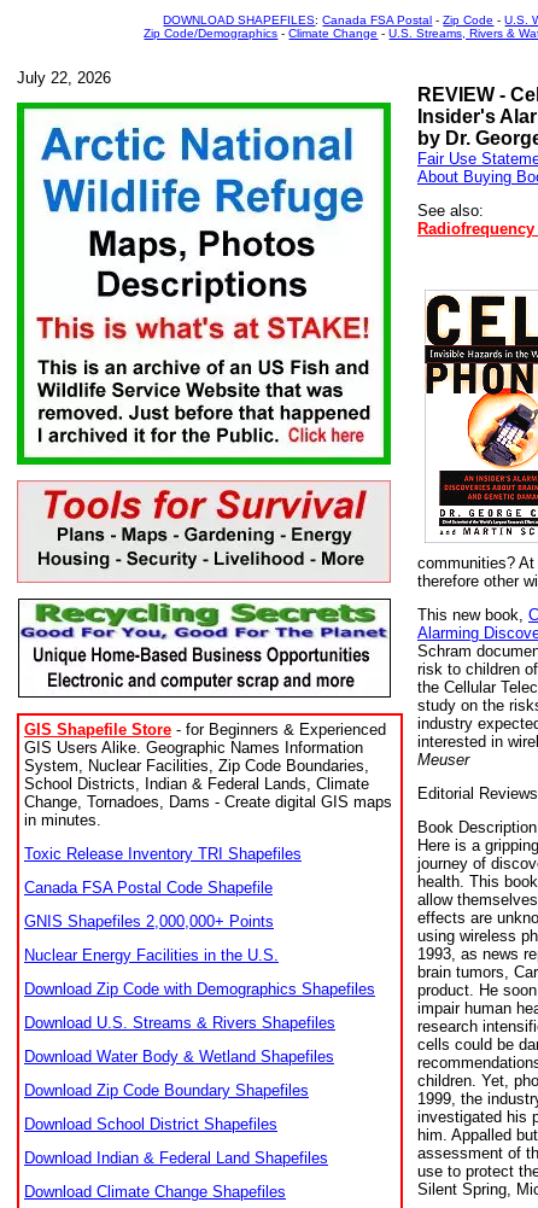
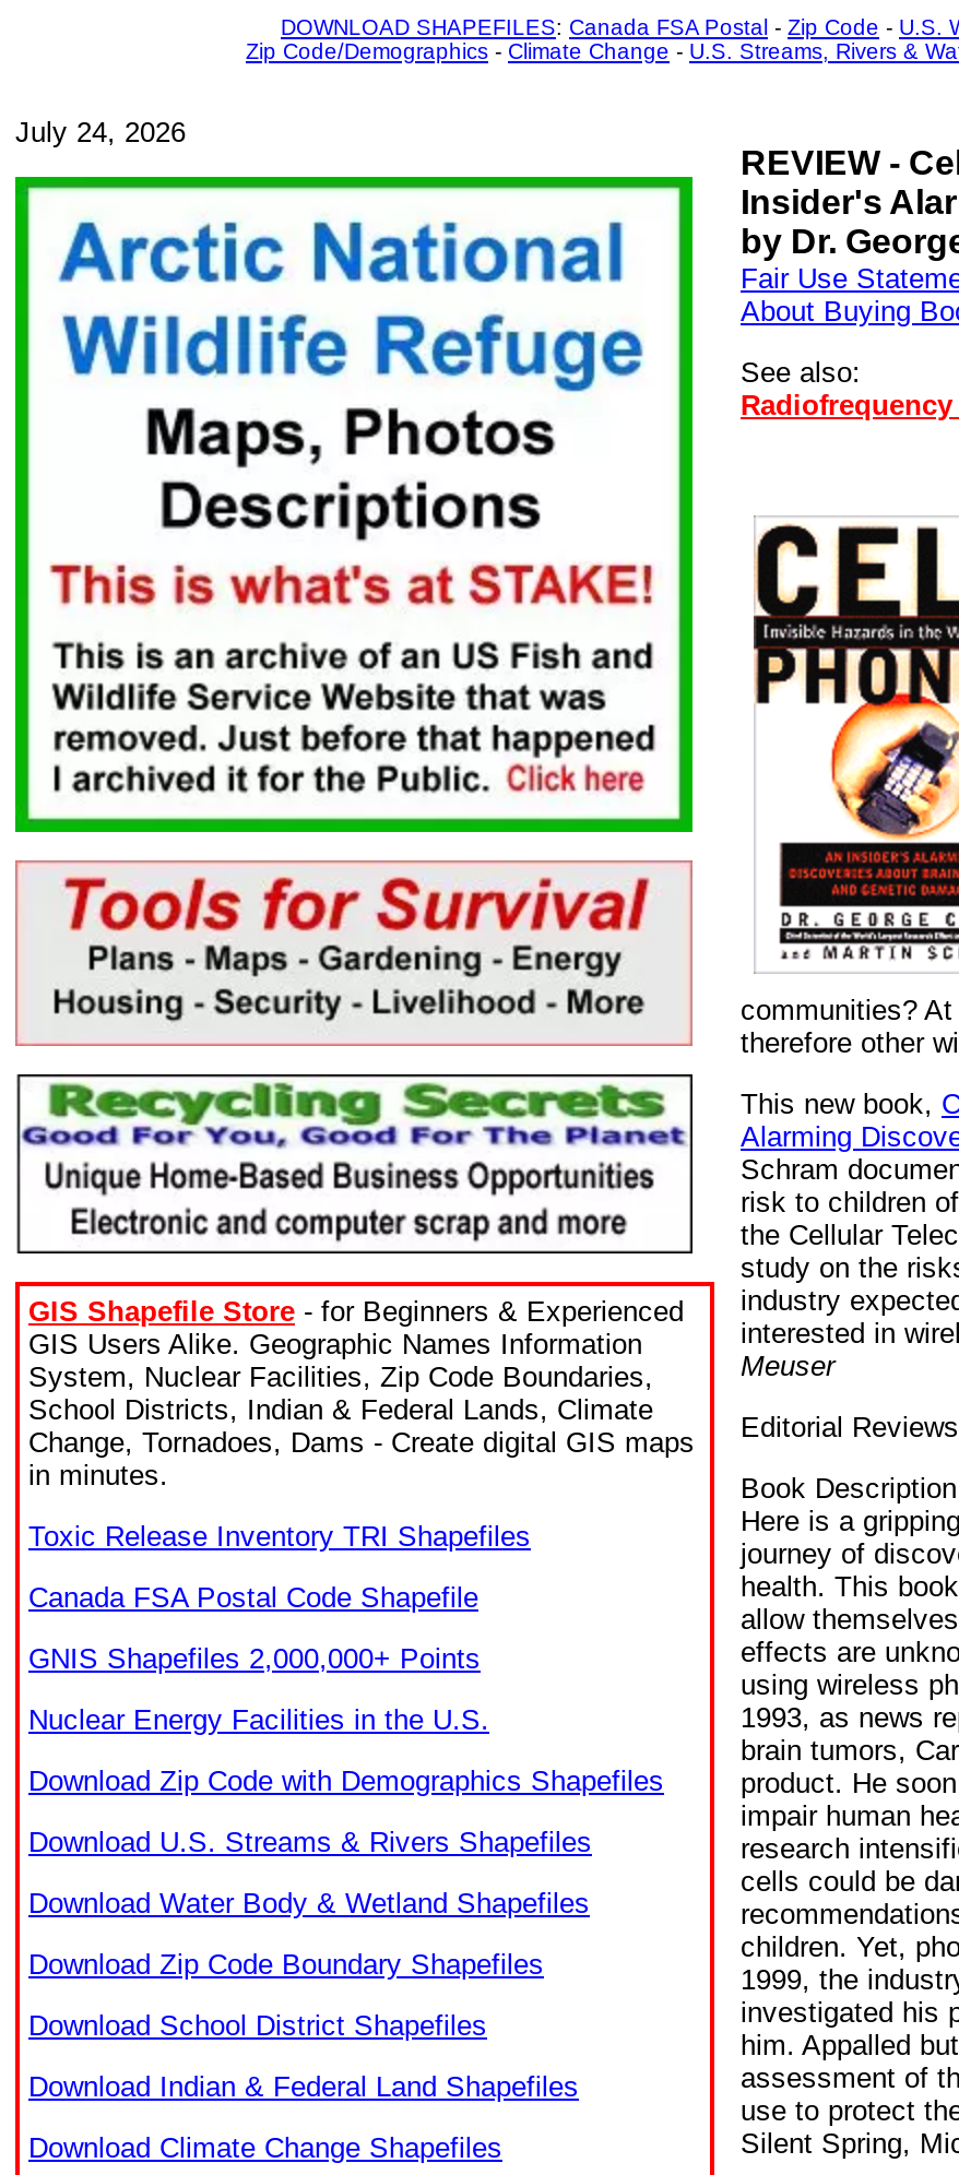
[17,69,111,87] July 22, 2026 -> [15,116,186,148] July 24, 2026

